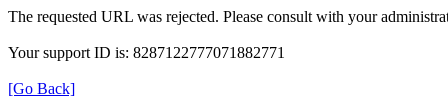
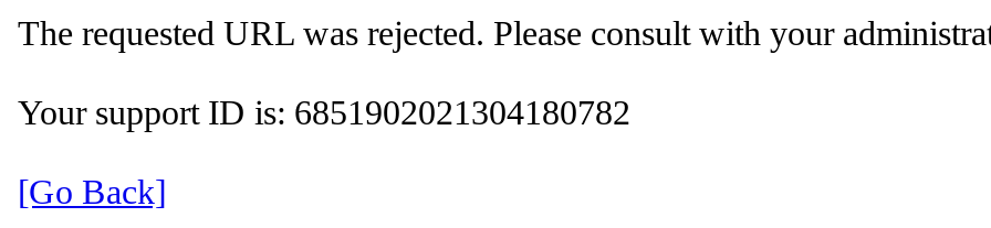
[8,44,285,61] Your support ID is: 8287122777071882771 -> [18,94,630,131] Your support ID is: 6851902021304180782

